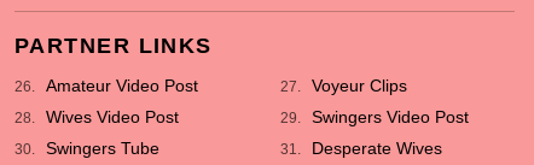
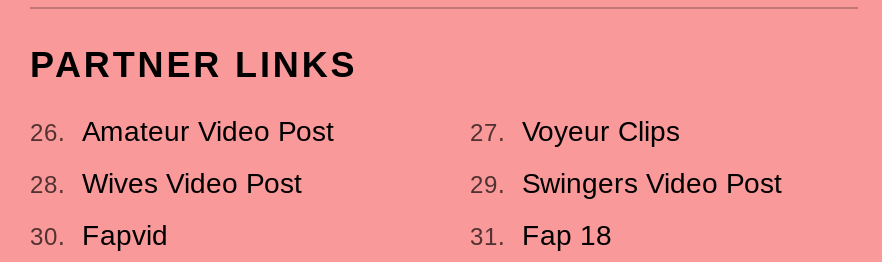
[46,139,159,158] Swingers Tube -> [82,219,168,251] Fapvid
[312,139,442,158] Desperate Wives -> [522,219,612,251] Fap 18

